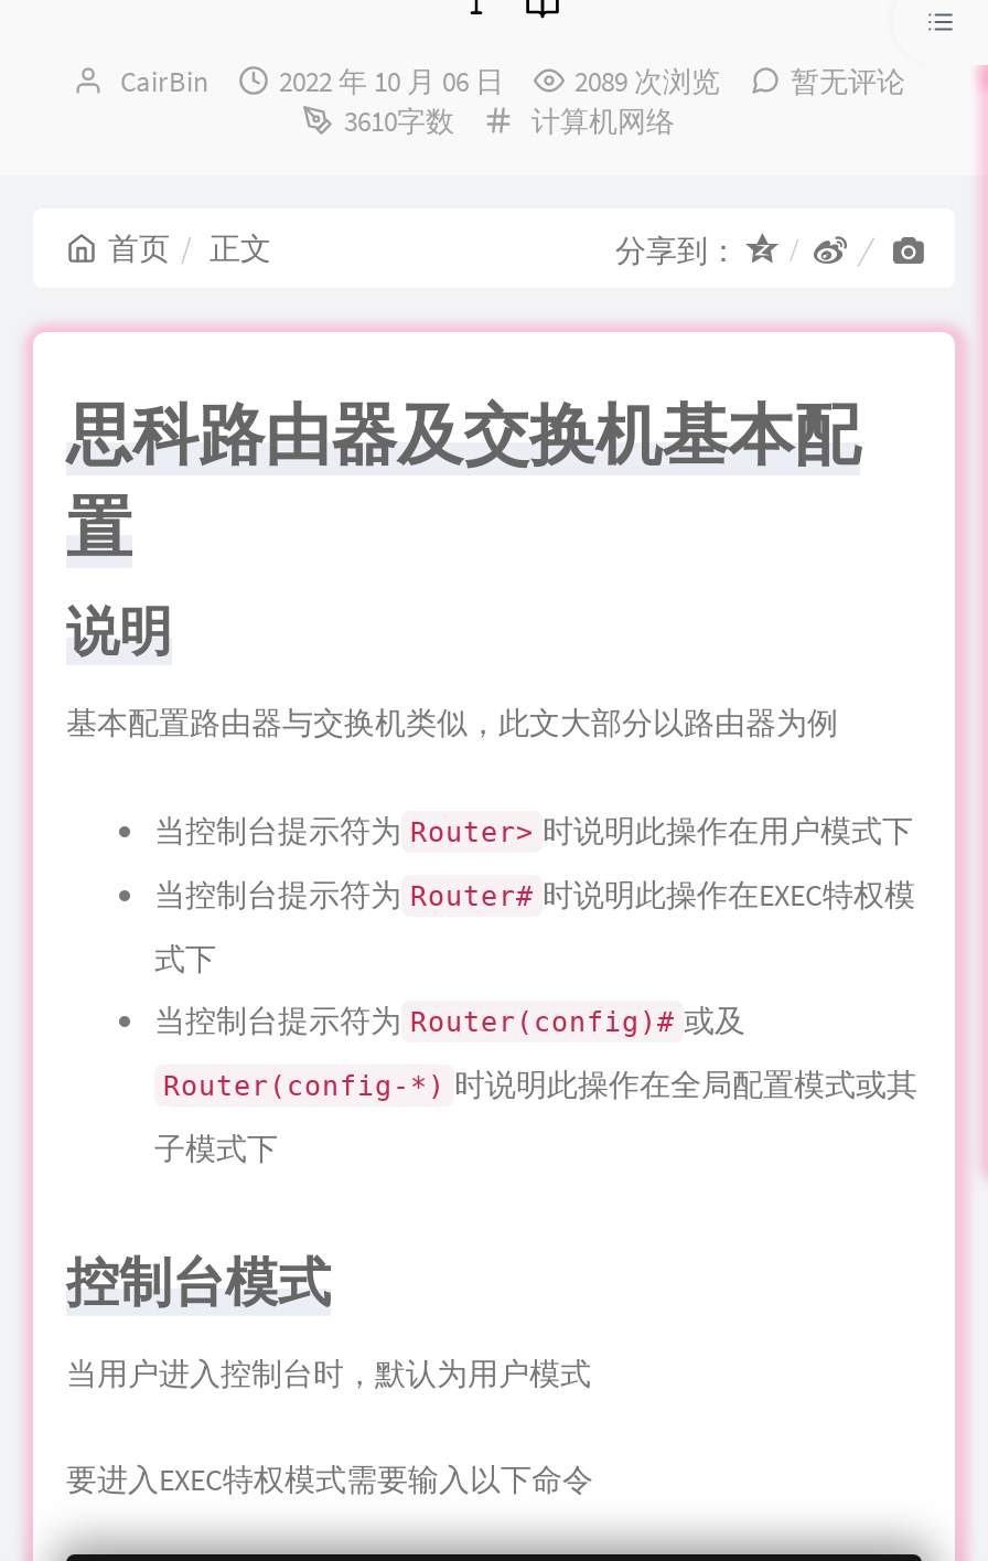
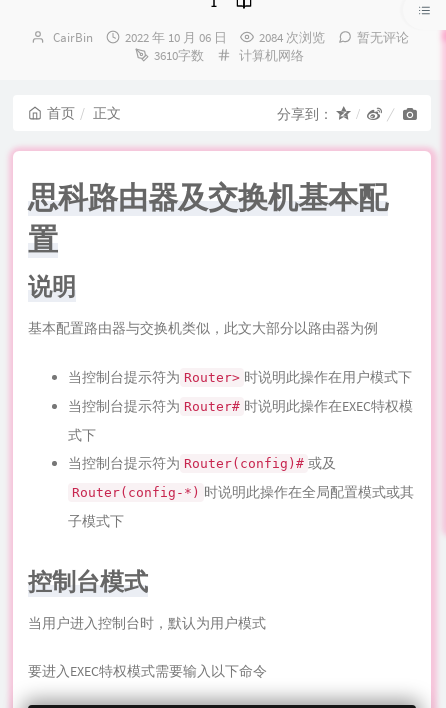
[574,63,720,100] 2089 次浏览 -> [258,29,324,46] 2084 次浏览

